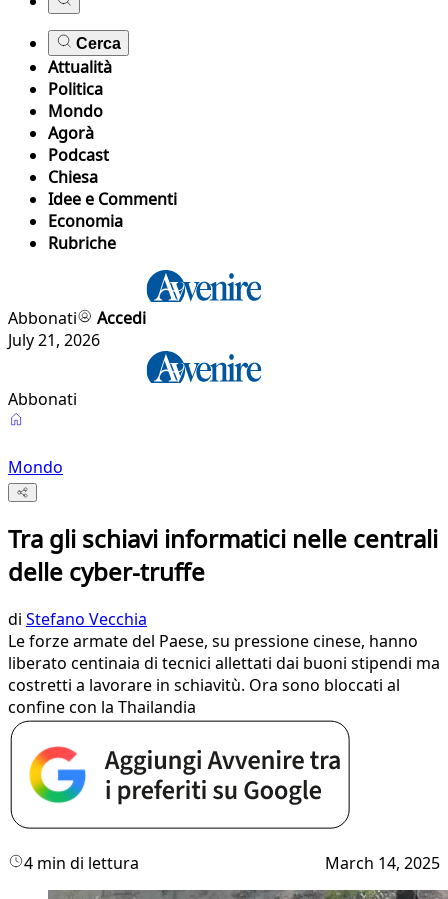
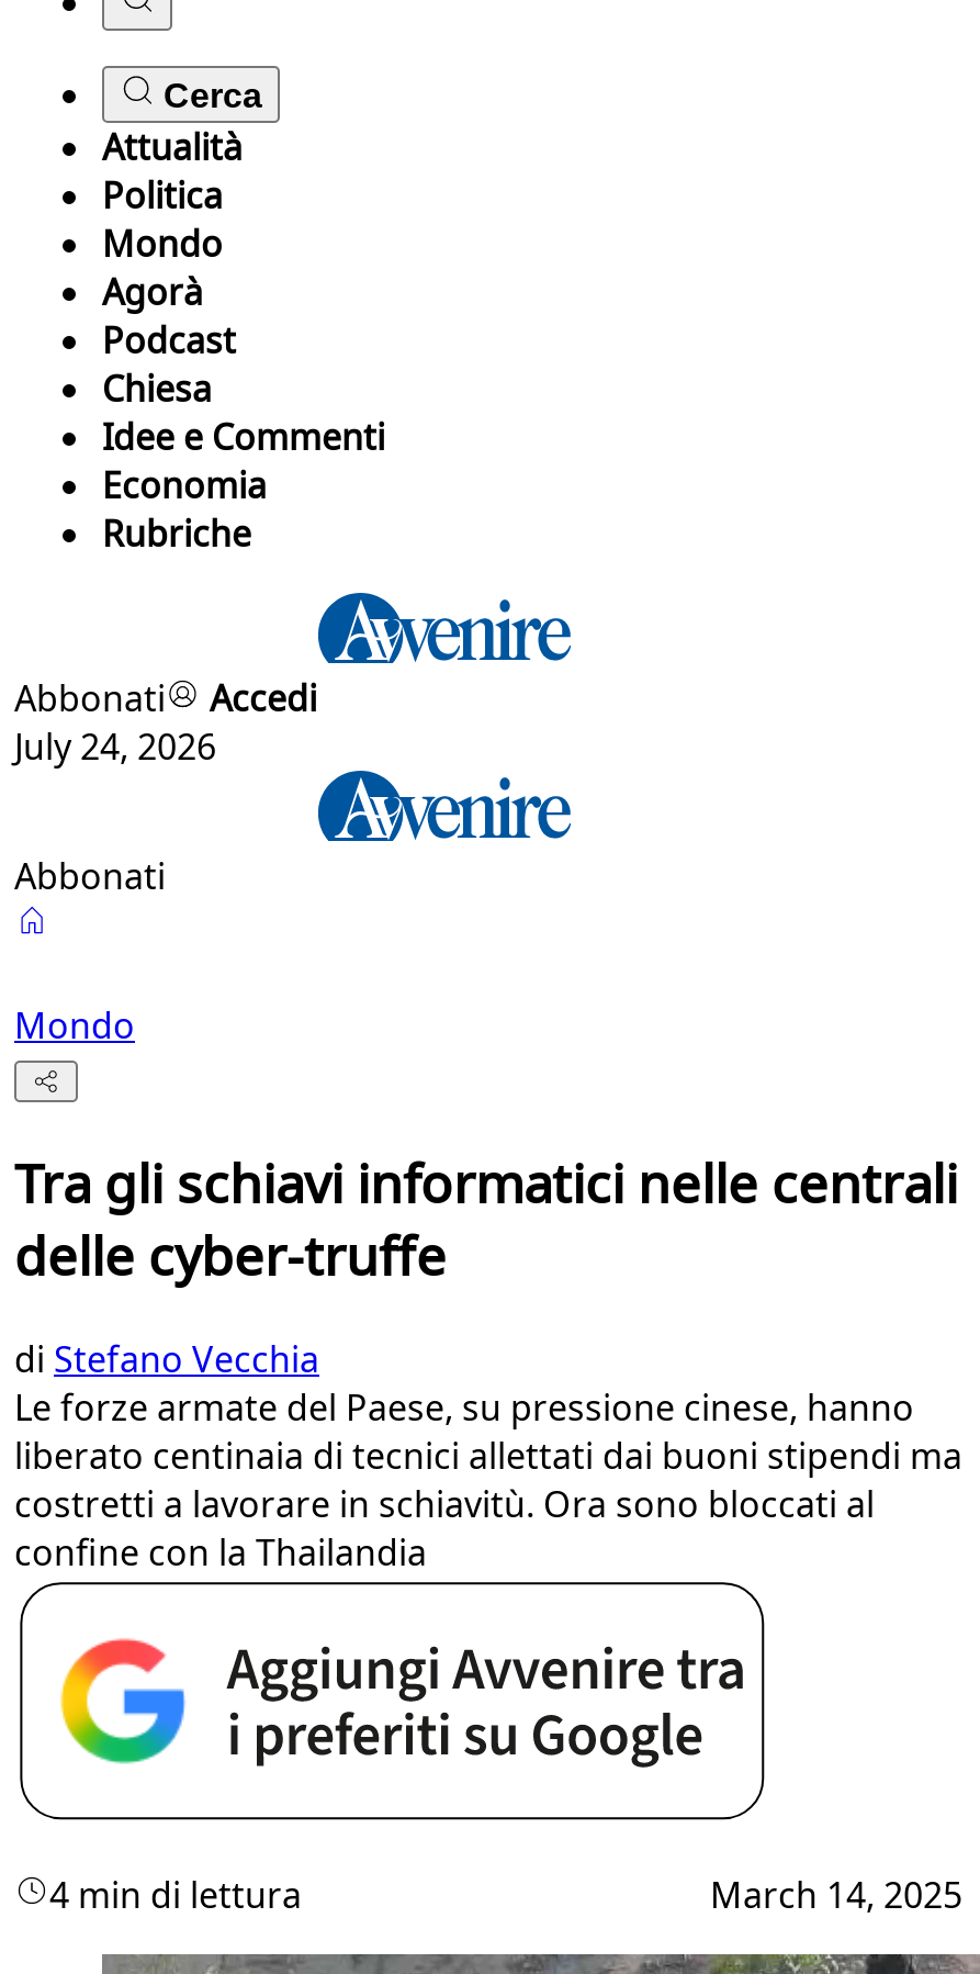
[8,329,100,351] July 21, 2026 -> [14,722,216,771] July 24, 2026

